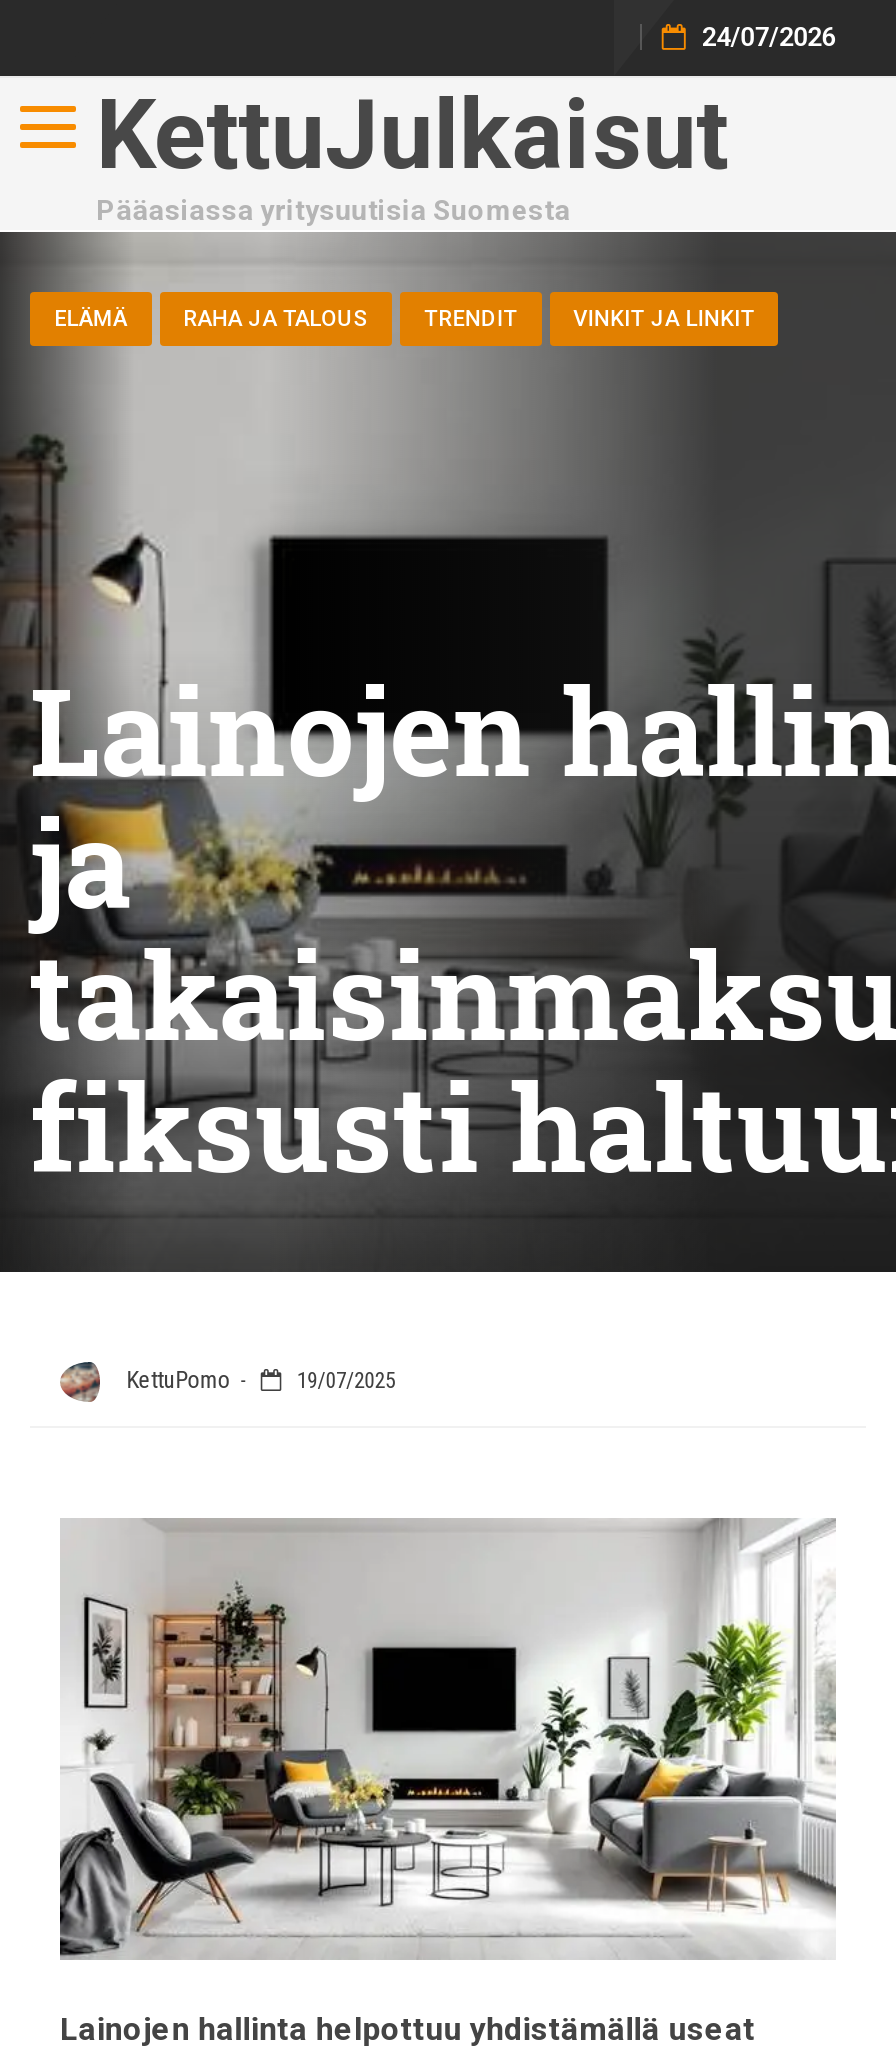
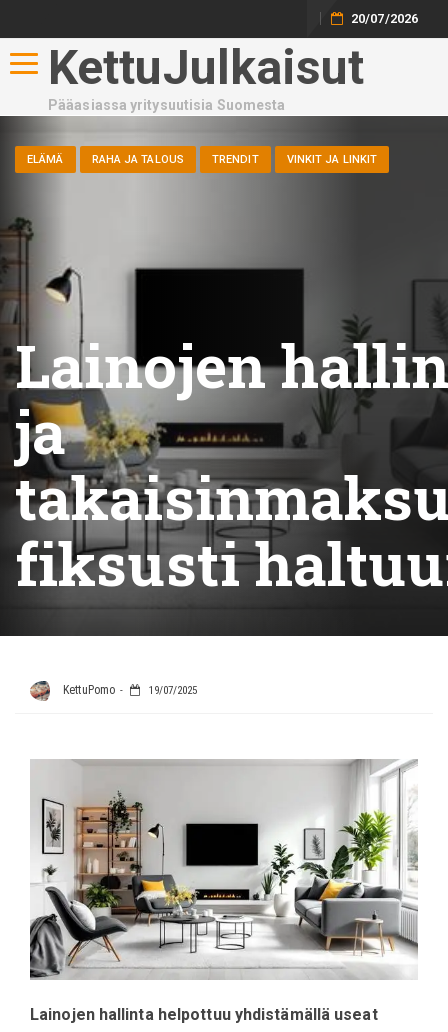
[702,22,836,52] 24/07/2026 -> [351,11,418,26] 20/07/2026

